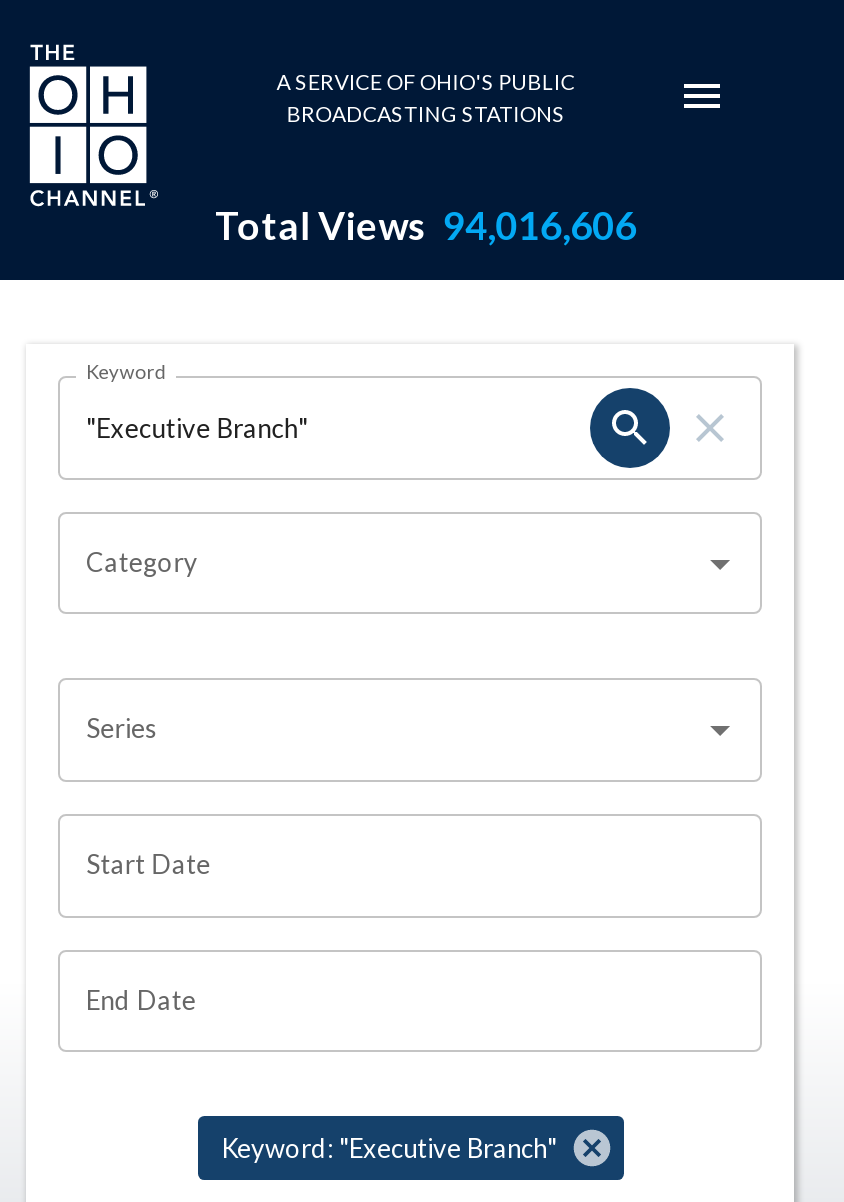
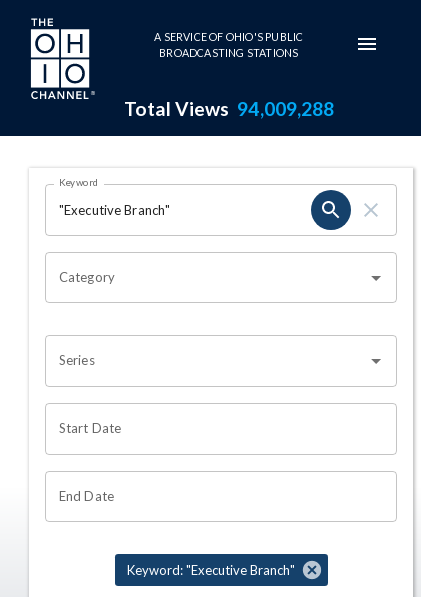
[215,202,636,248] Total Views 94,016,606 -> [123,97,334,120] Total Views 94,009,288

